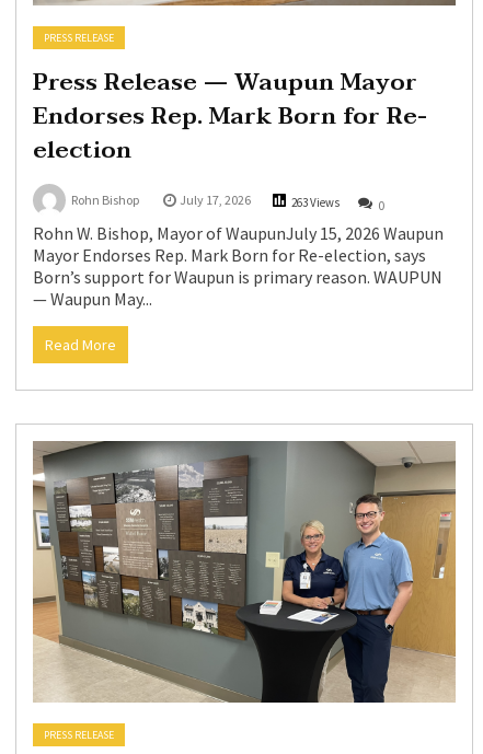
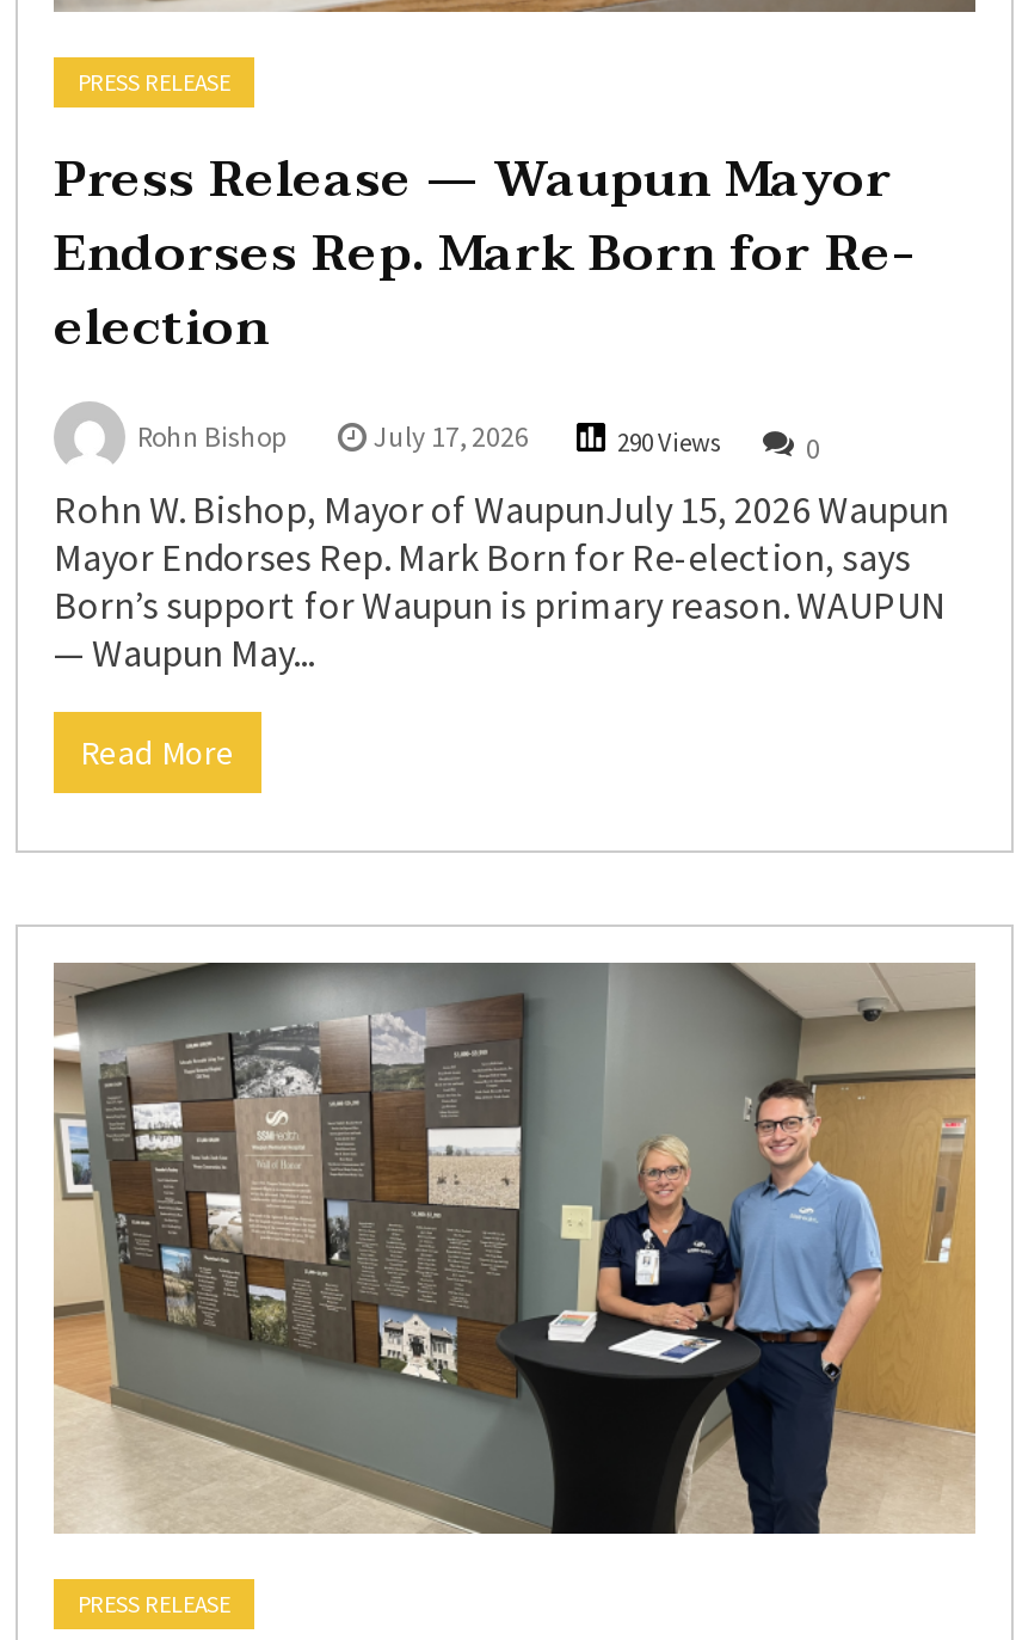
[291,195,340,210] 263 Views -> [617,425,722,458] 290 Views

